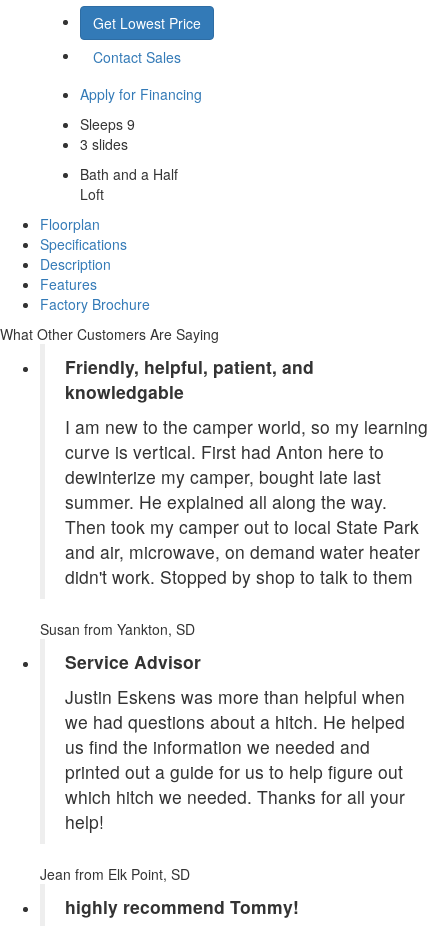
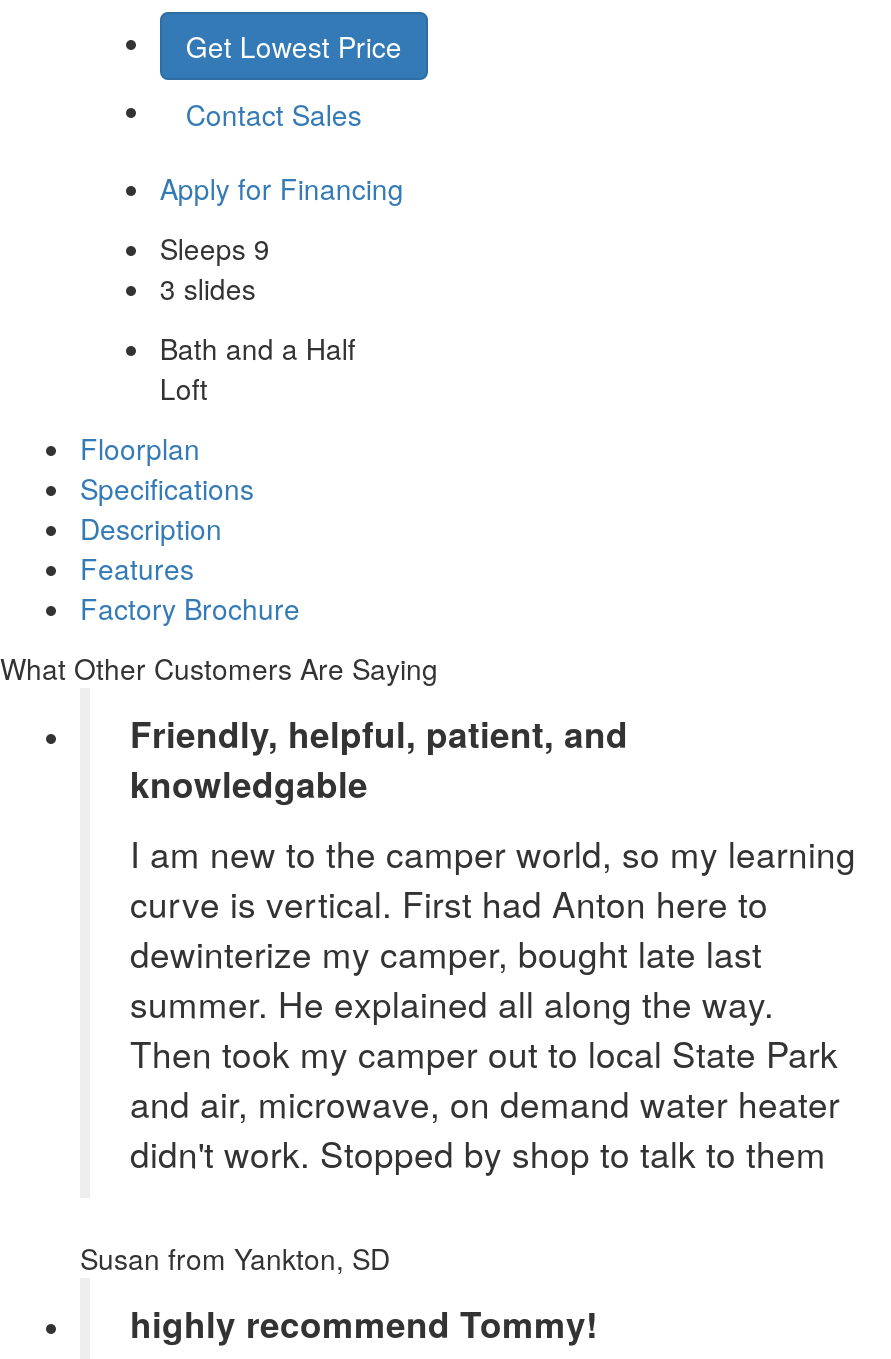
[40,649,405,884] Service Advisor | Justin Eskens was more than helpful when | we had questions about a hitch. He helped | us find the information we needed and | printed out a guide for us to help figure out | which hitch we needed. Thanks for all your | help! | Jean from Elk Point, SD -> none

